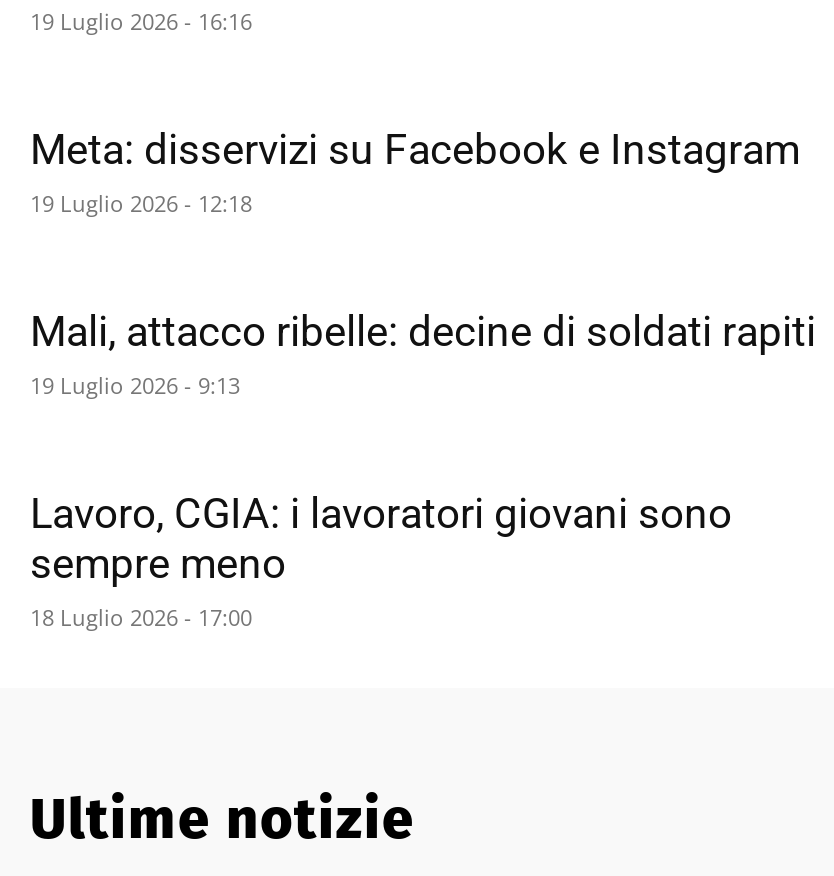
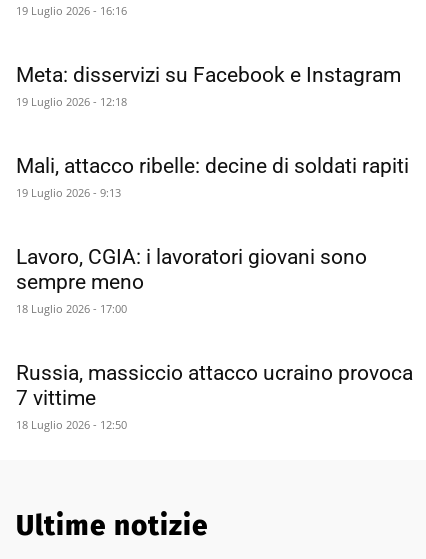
none -> [16,361,413,432] Russia, massiccio attacco ucraino provoca | 7 vittime | 18 Luglio 2026 - 12:50

